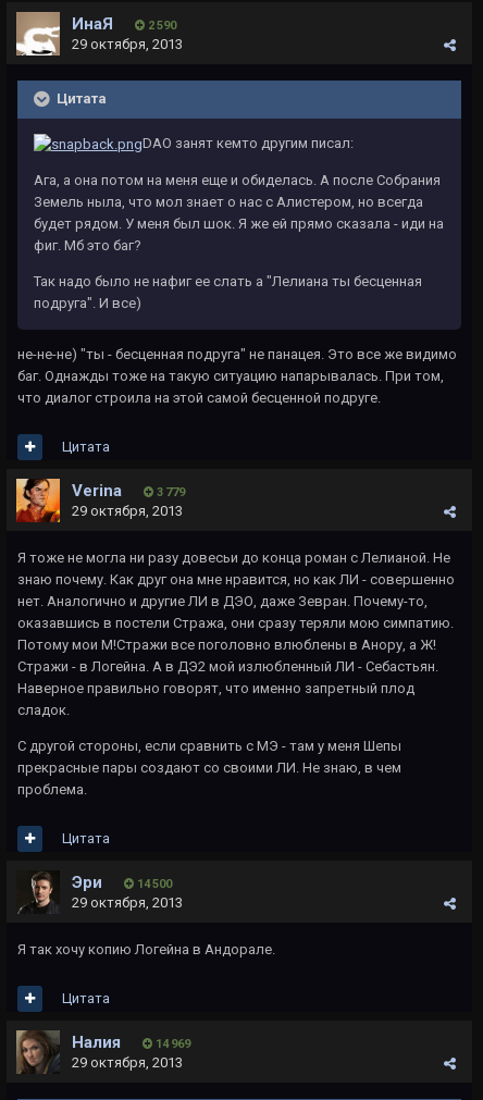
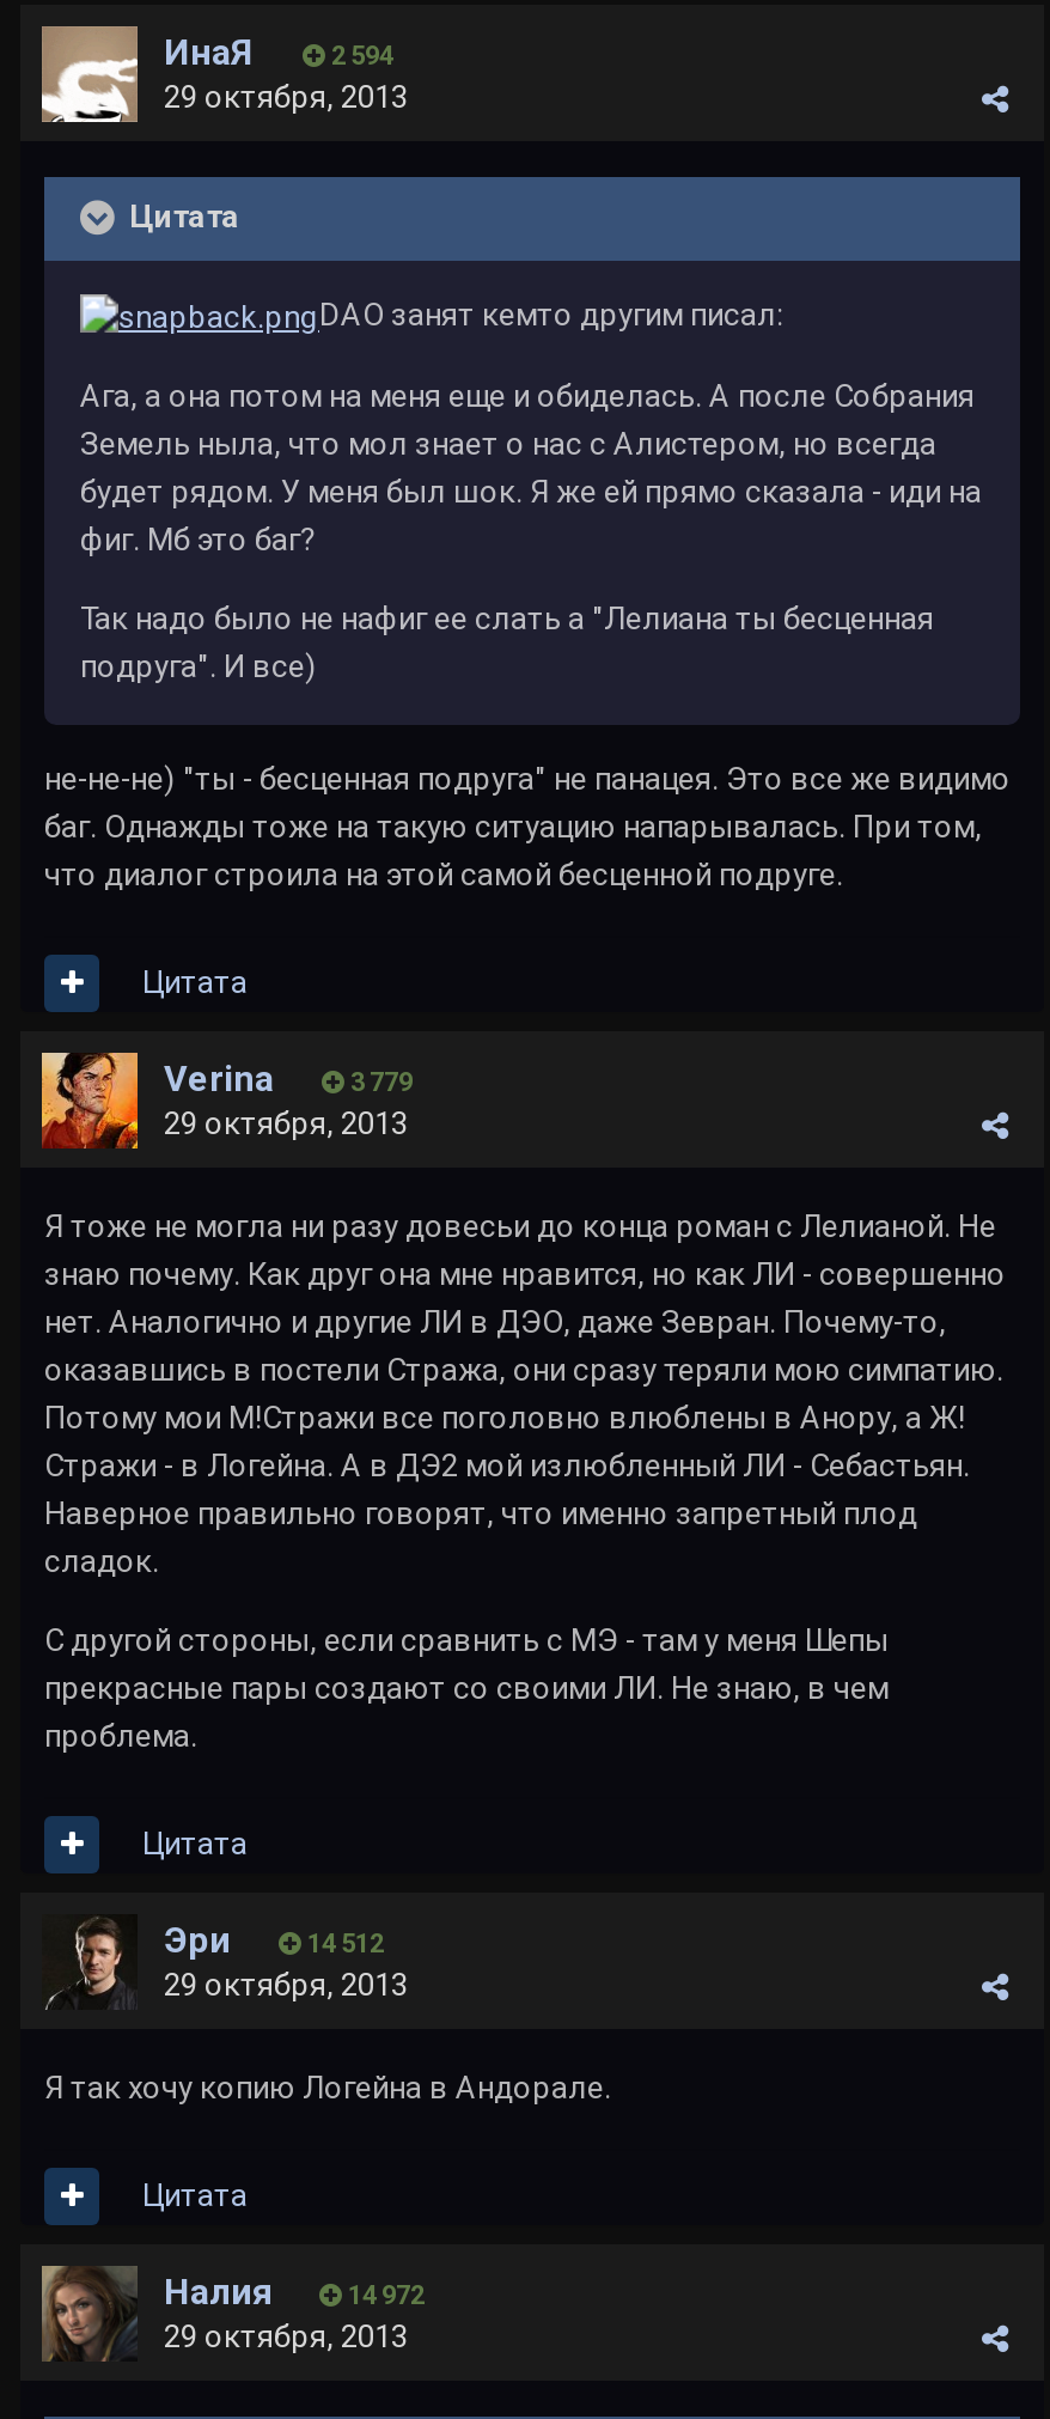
[145,18,176,33] 2 590 -> [324,41,393,72] 2 594
[134,877,172,891] 14 500 -> [300,1929,384,1960] 14 512
[152,1037,190,1051] 14 969 -> [341,2280,425,2311] 14 972

